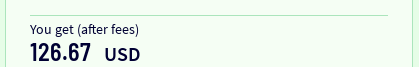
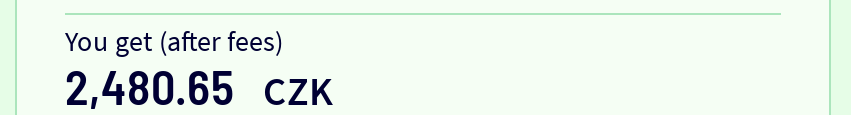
[30,37,141,66] 126.67 USD -> [65,56,333,114] 2,480.65 CZK

